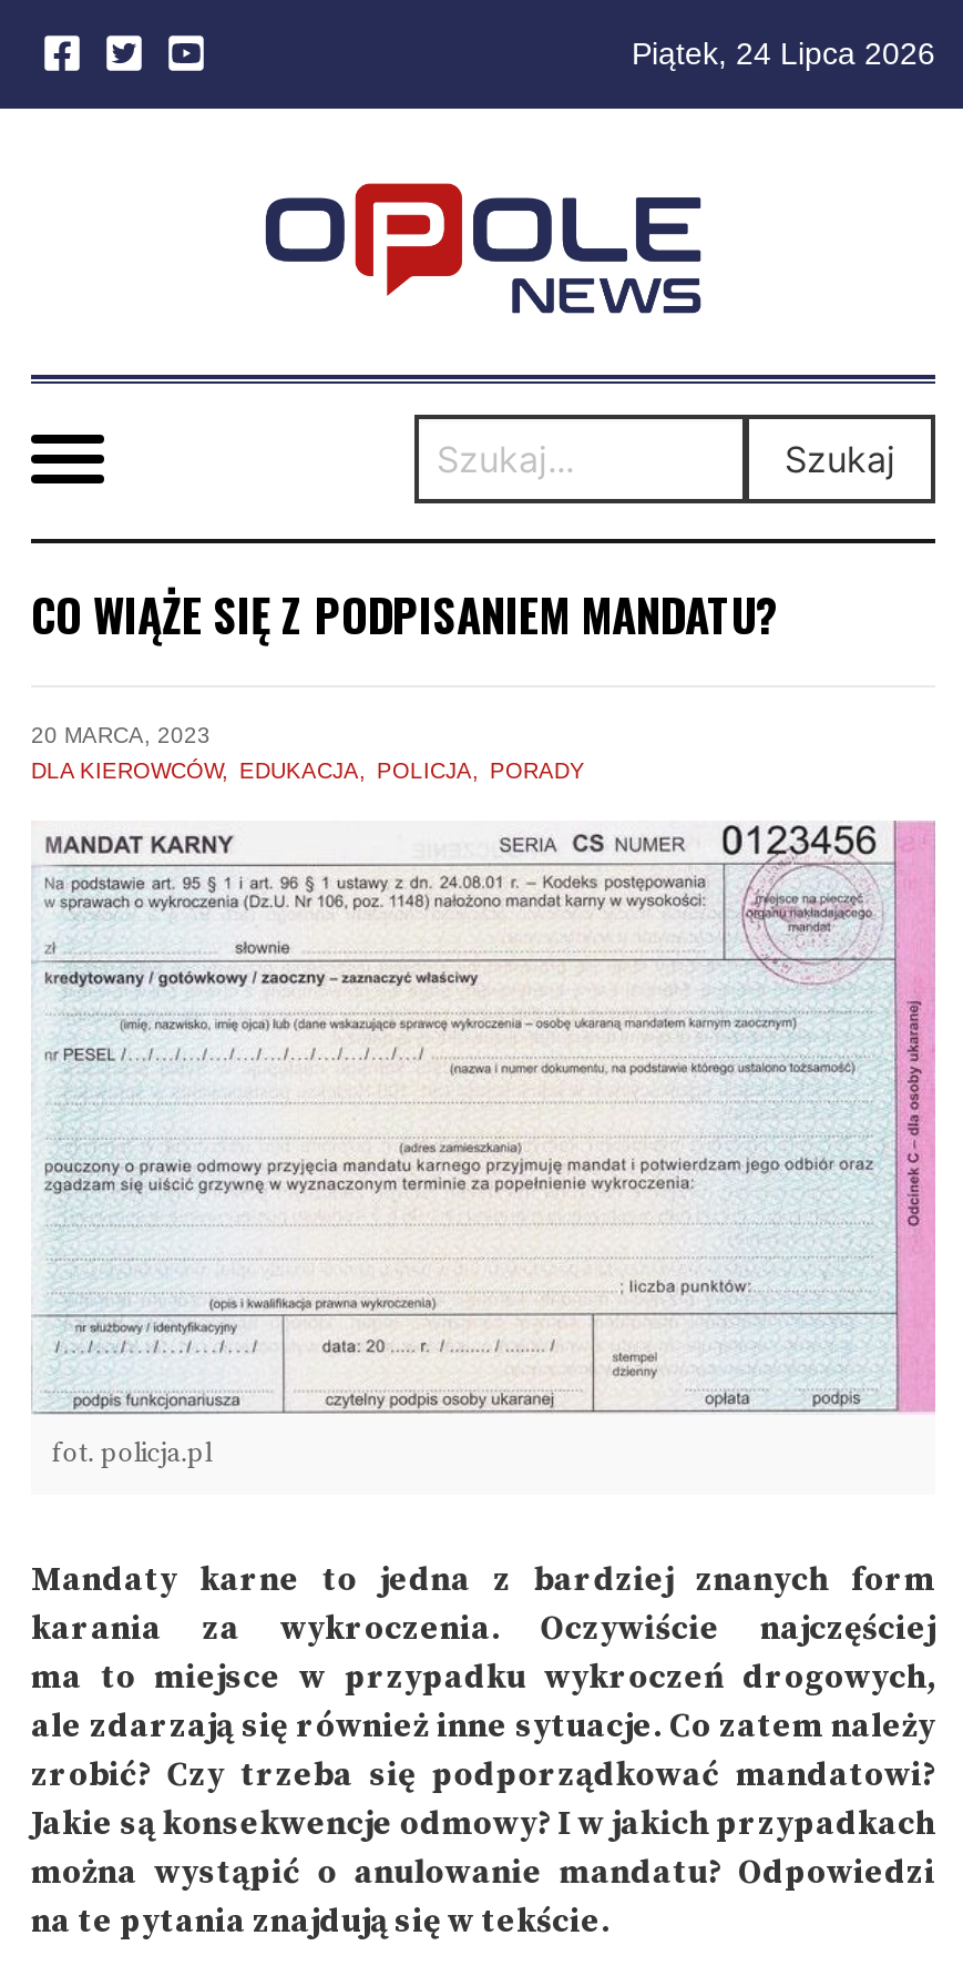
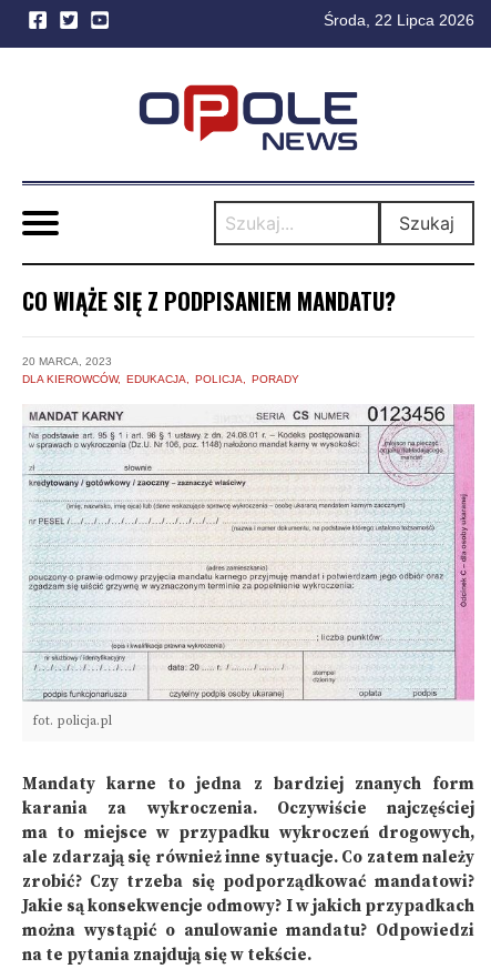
[632,35,935,71] Piątek, 24 Lipca 2026 -> [324,11,474,29] Środa, 22 Lipca 2026

